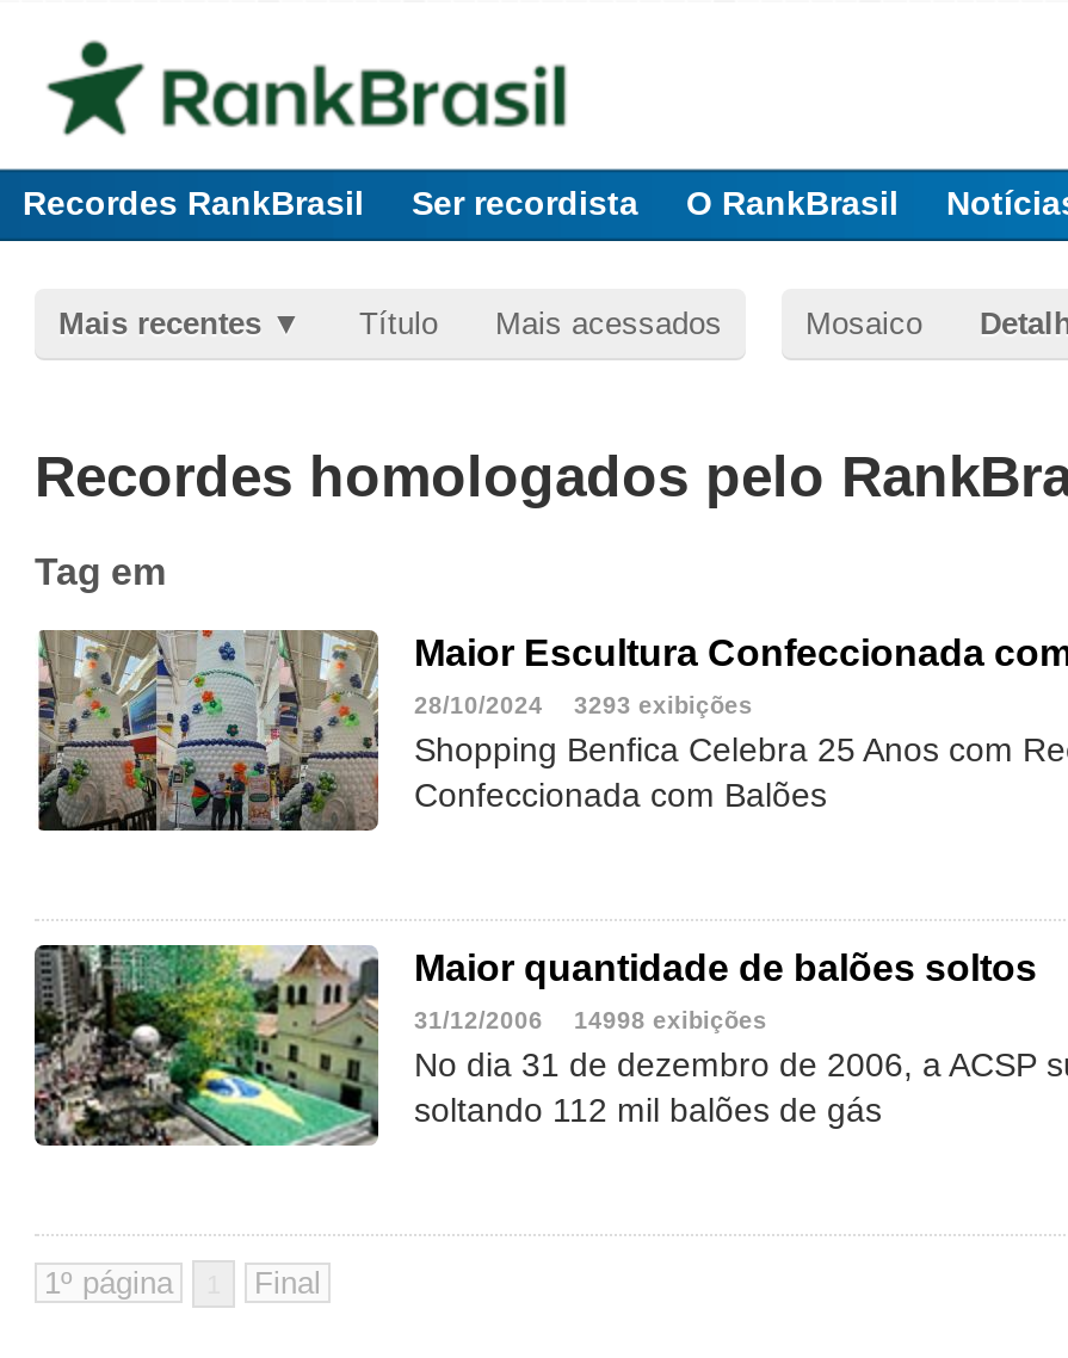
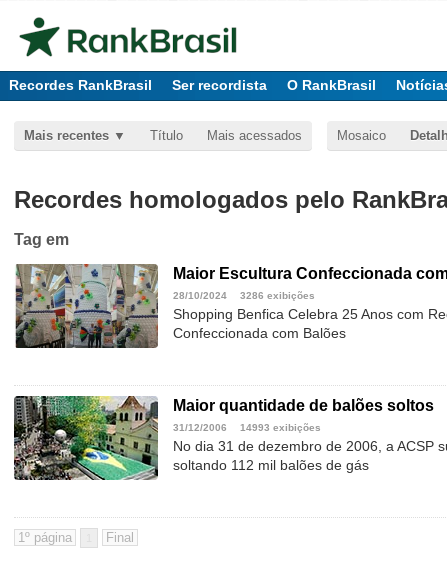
[414,693,753,719] 28/10/2024 3293 exibições -> [173,290,315,301] 28/10/2024 3286 exibições
[414,1008,767,1034] 31/12/2006 14998 exibições -> [173,422,321,433] 31/12/2006 14993 exibições

